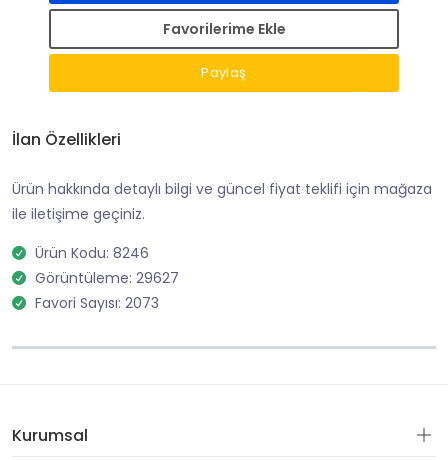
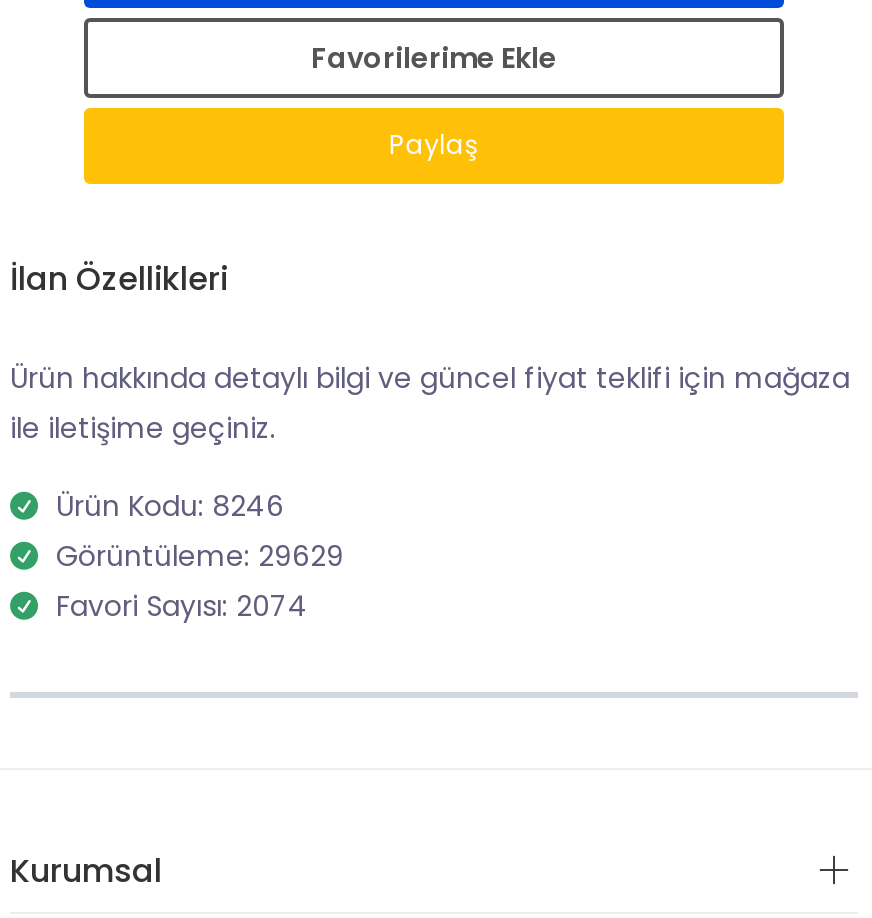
[35,268,179,288] Görüntüleme: 29627 -> [56,536,344,576] Görüntüleme: 29629
[35,293,159,313] Favori Sayısı: 2073 -> [56,586,308,626] Favori Sayısı: 2074

